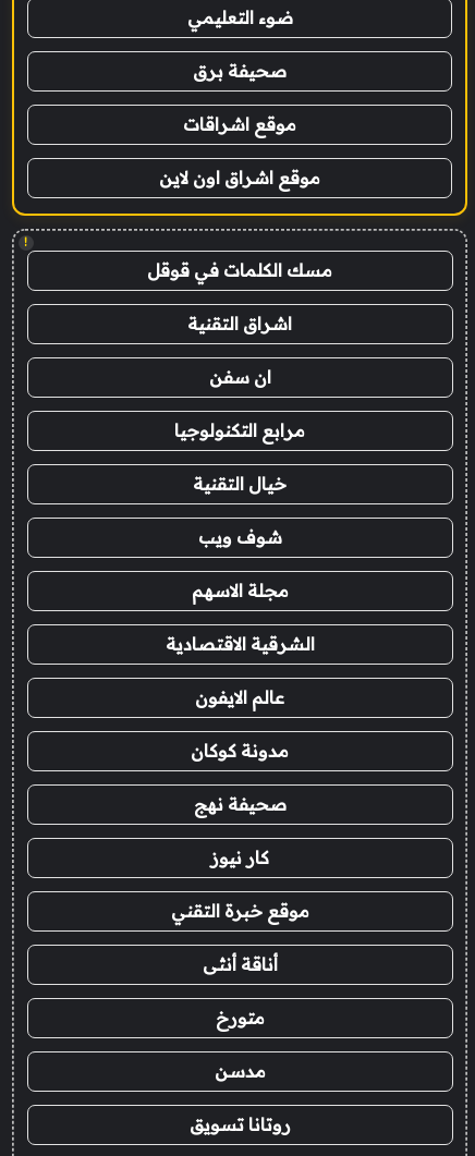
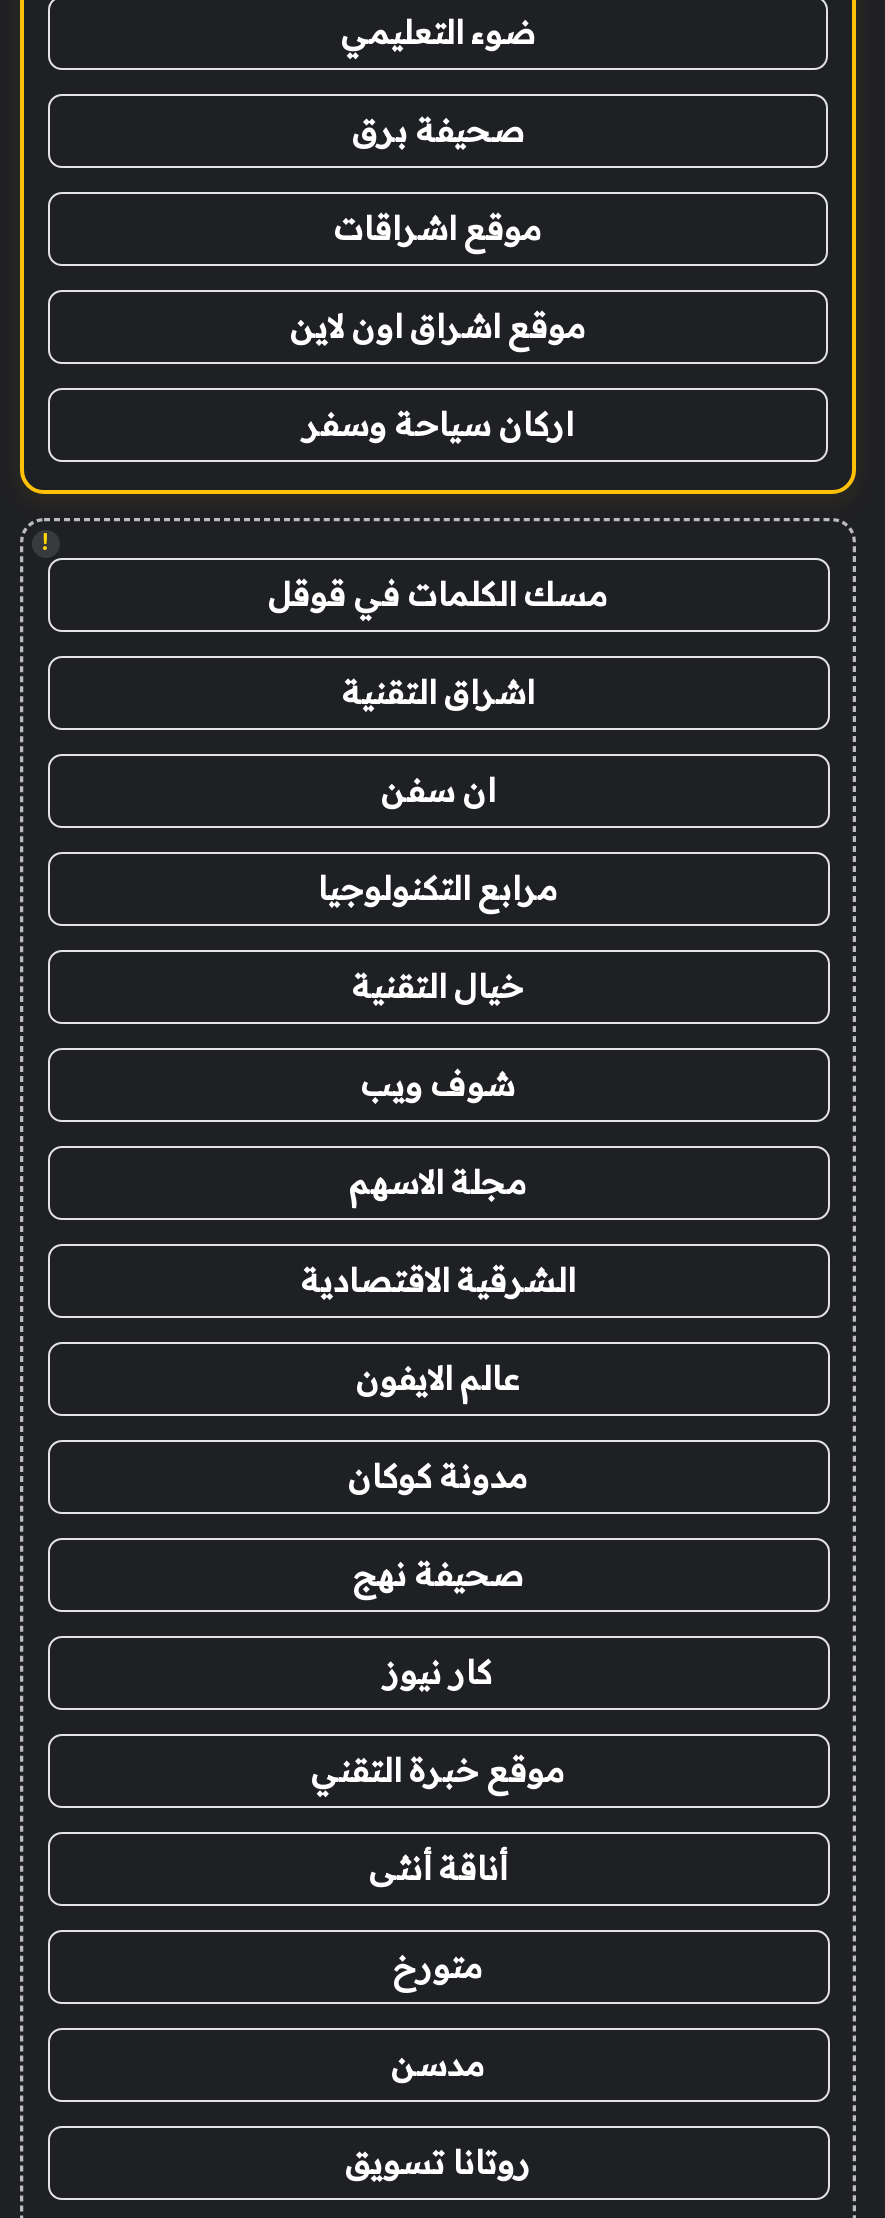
none -> [303,404,573,444] اركان سياحة وسفر

